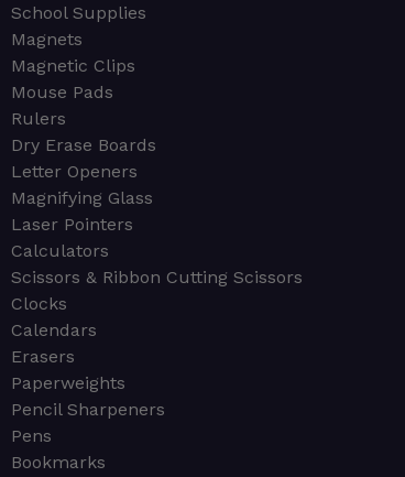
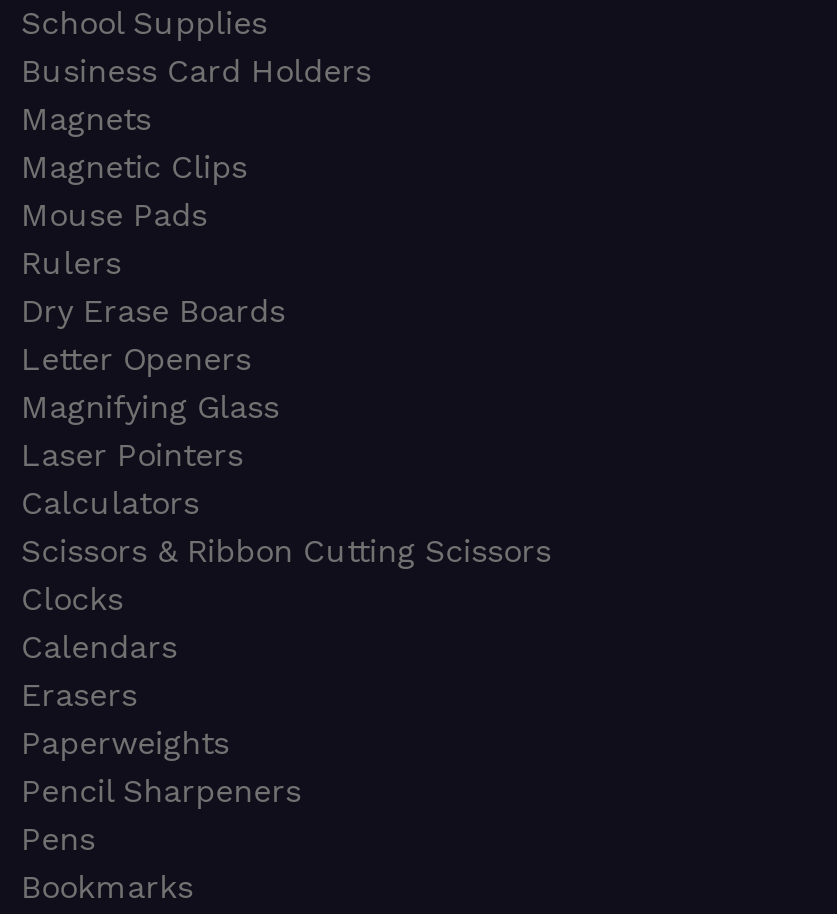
none -> [21,53,371,91] Business Card Holders

